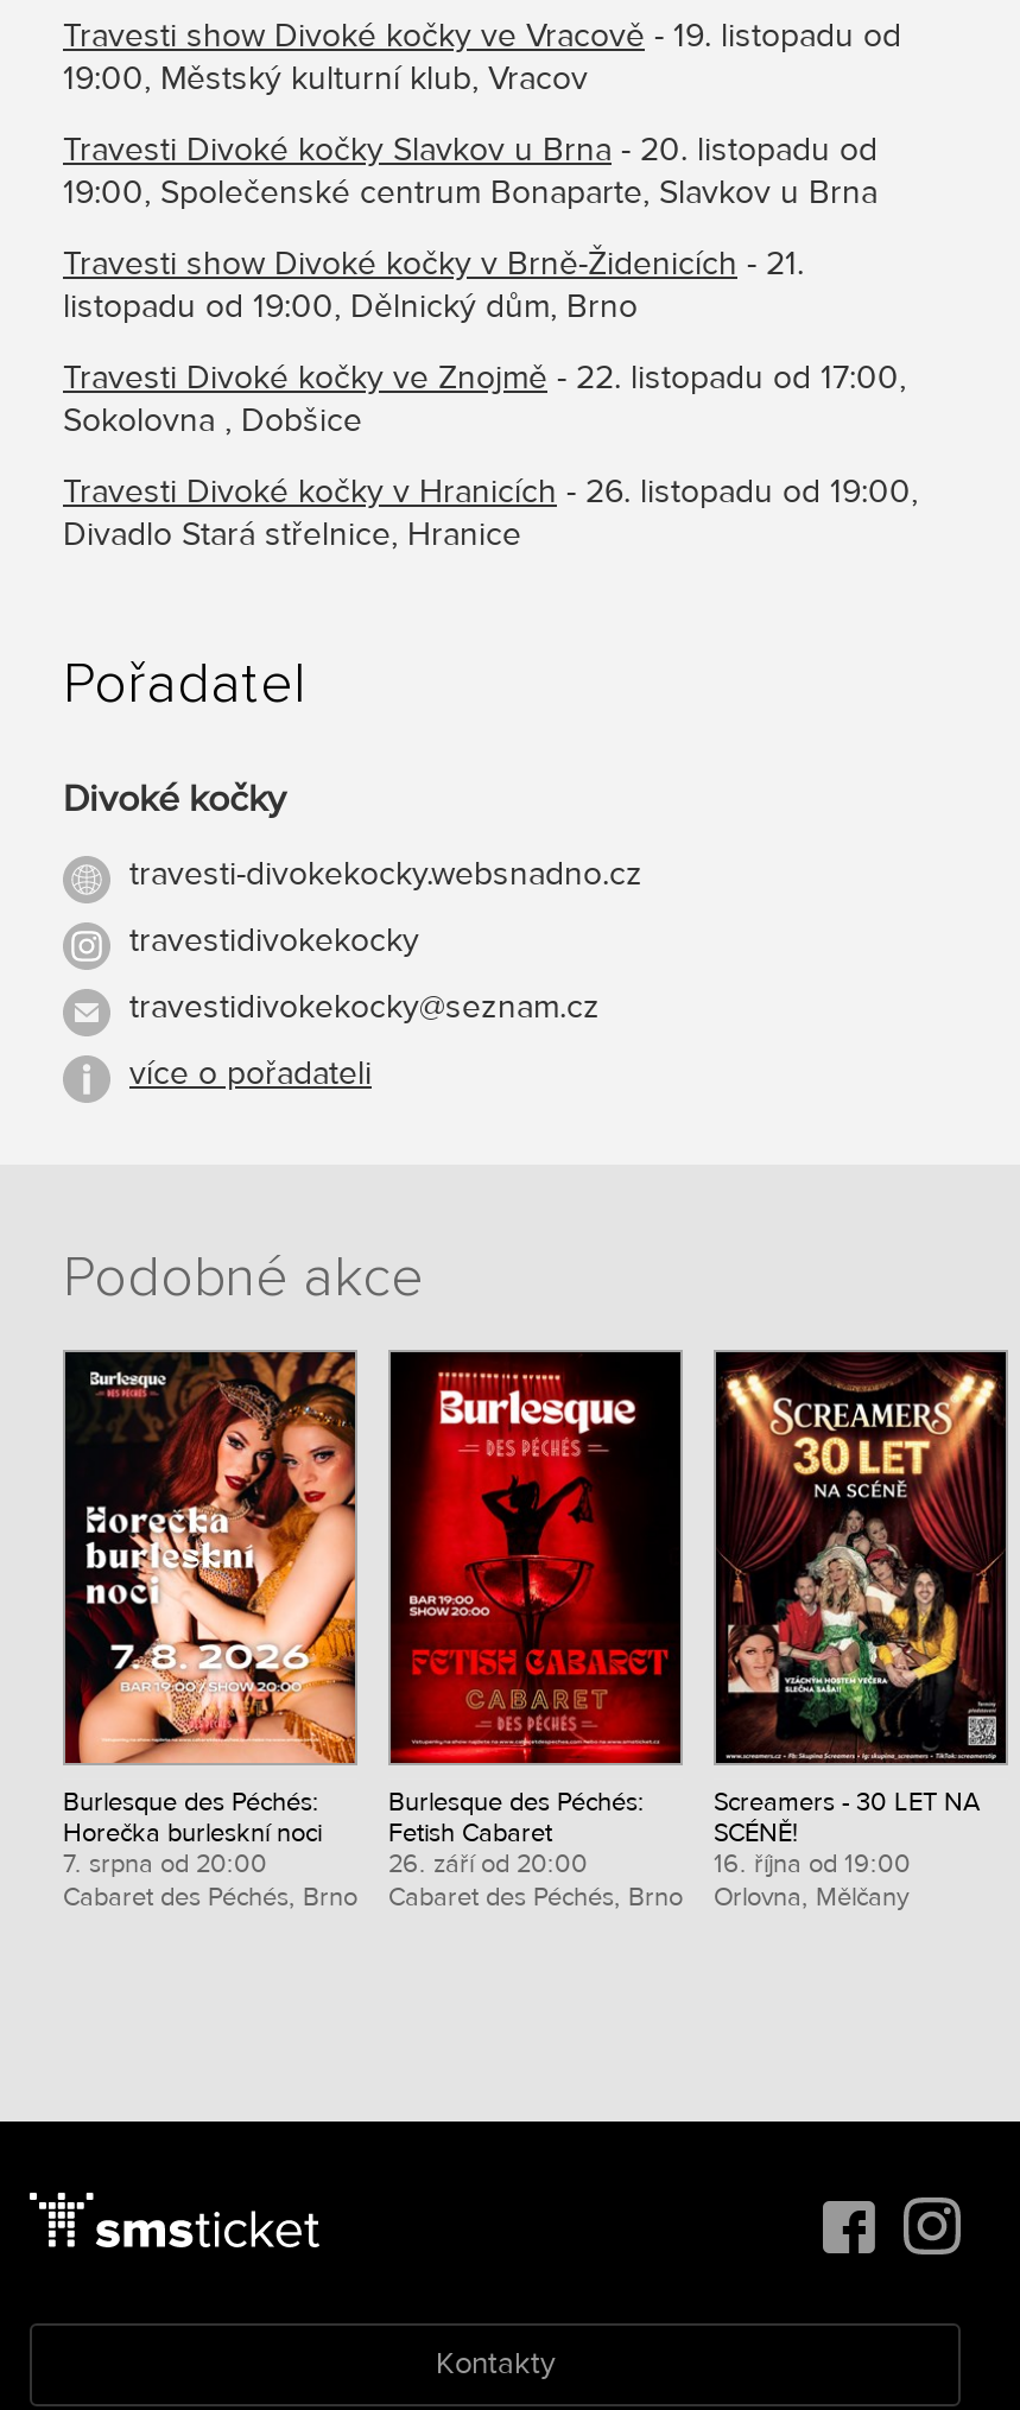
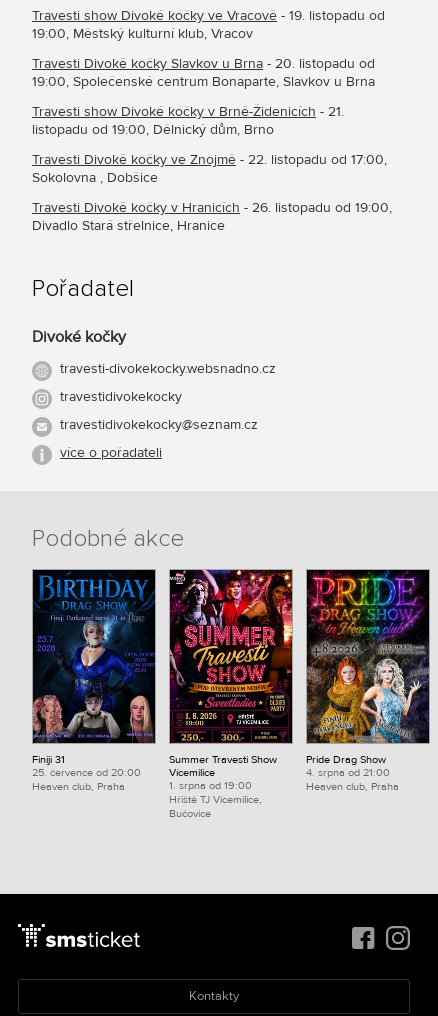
[63,1350,357,1912] [image] | Burlesque des Péchés: | Horečka burleskní noci | 7. srpna od 20:00 | Cabaret des Péchés, Brno -> [32,569,156,793] [image] | Finiji 31 | 25. července od 20:00 | Heaven club, Praha
[388,1350,683,1912] [image] | Burlesque des Péchés: | Fetish Cabaret | 26. září od 20:00 | Cabaret des Péchés, Brno -> [169,569,293,820] [image] | Summer Travesti Show | Vícemilice | 1. srpna od 19:00 | Hřiště TJ Vícemilice, | Bučovice
[714,1352,1006,1912] [image] | Screamers - 30 LET NA | SCÉNĚ! | 16. října od 19:00 | Orlovna, Mělčany -> [306,570,430,793] [image] | Pride Drag Show | 4. srpna od 21:00 | Heaven club, Praha

